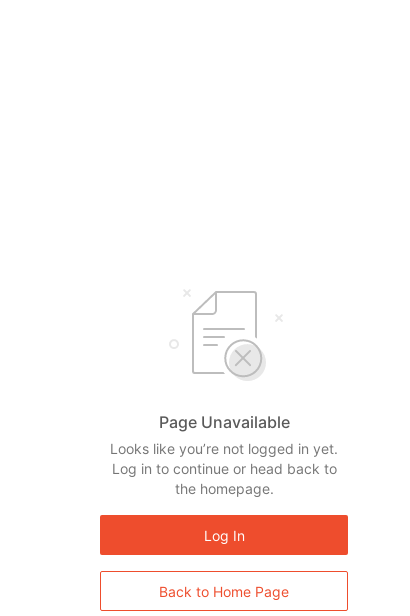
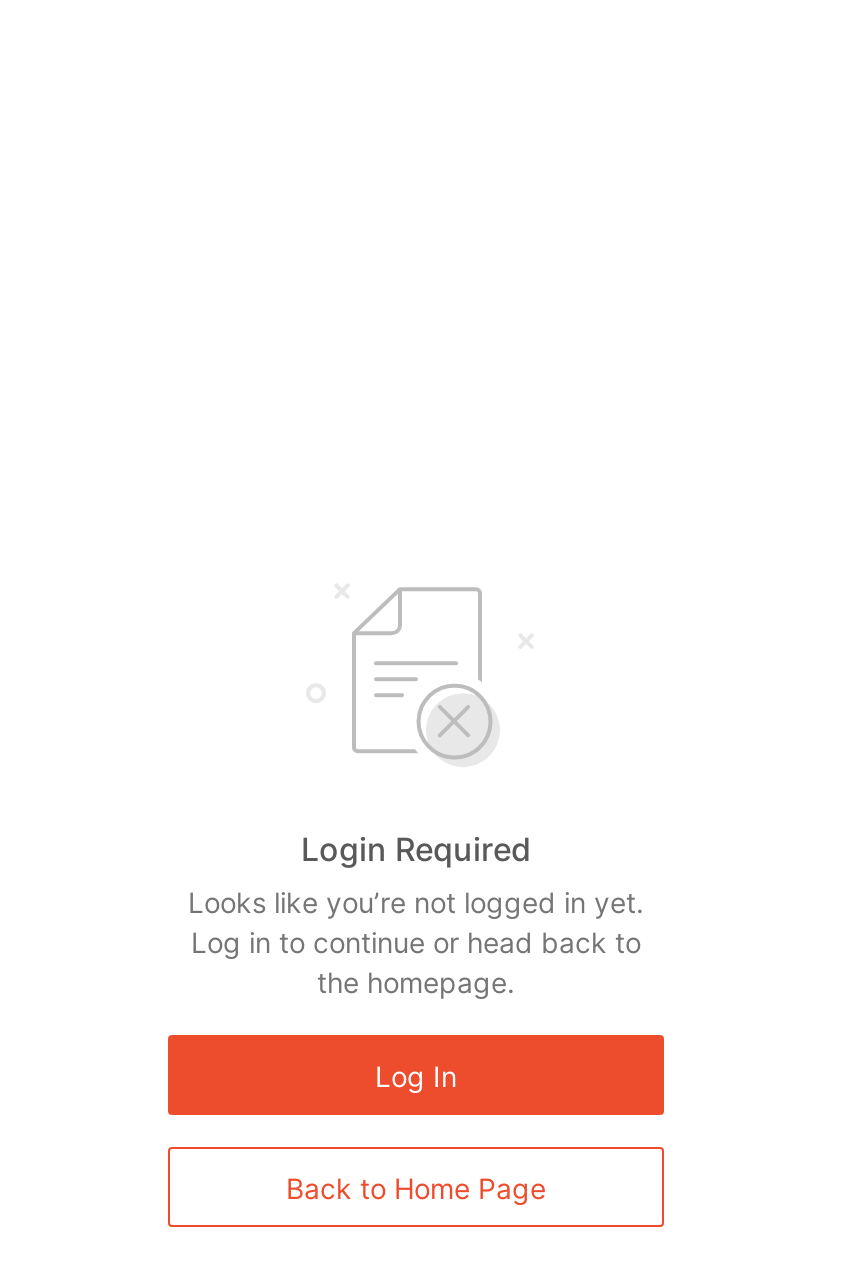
[158,412,289,432] Page Unavailable -> [301,829,531,869] Login Required

